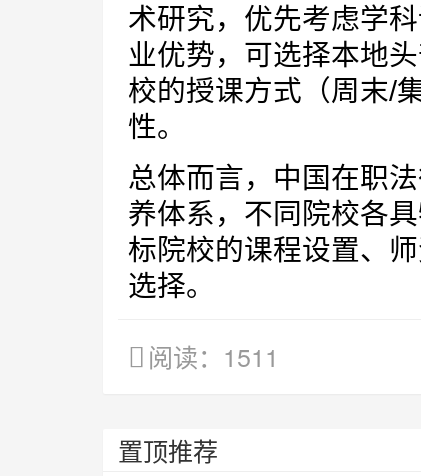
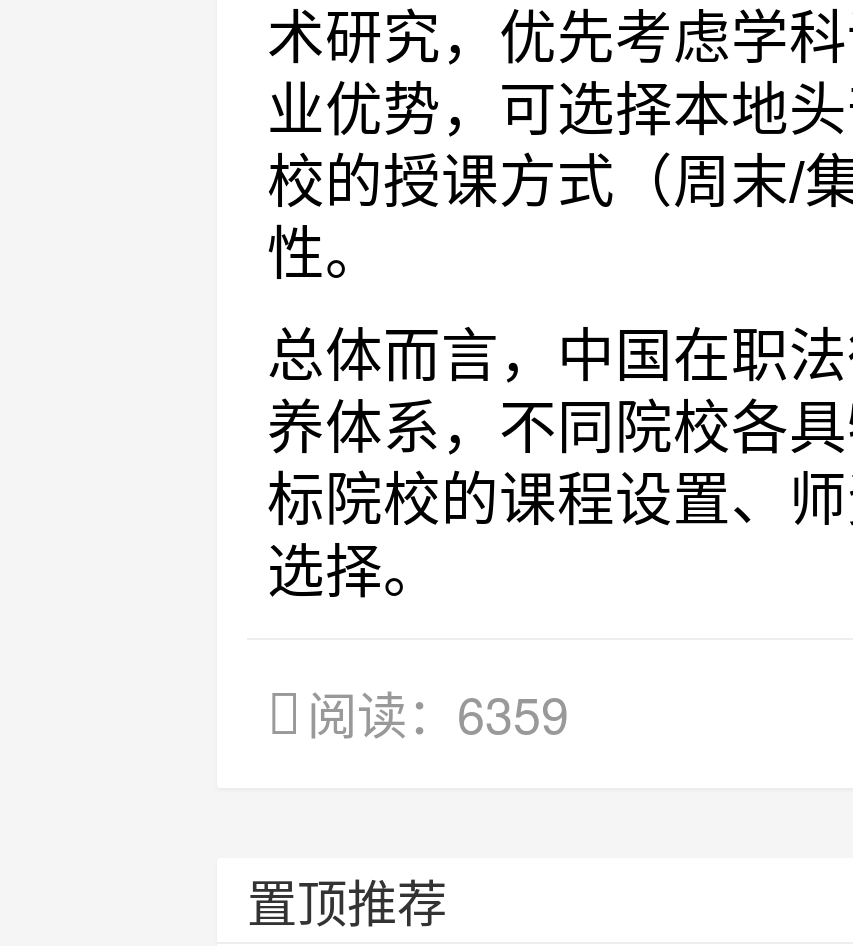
[148,338,279,374] 阅读：1511 -> [307,676,569,748] 阅读：6359

